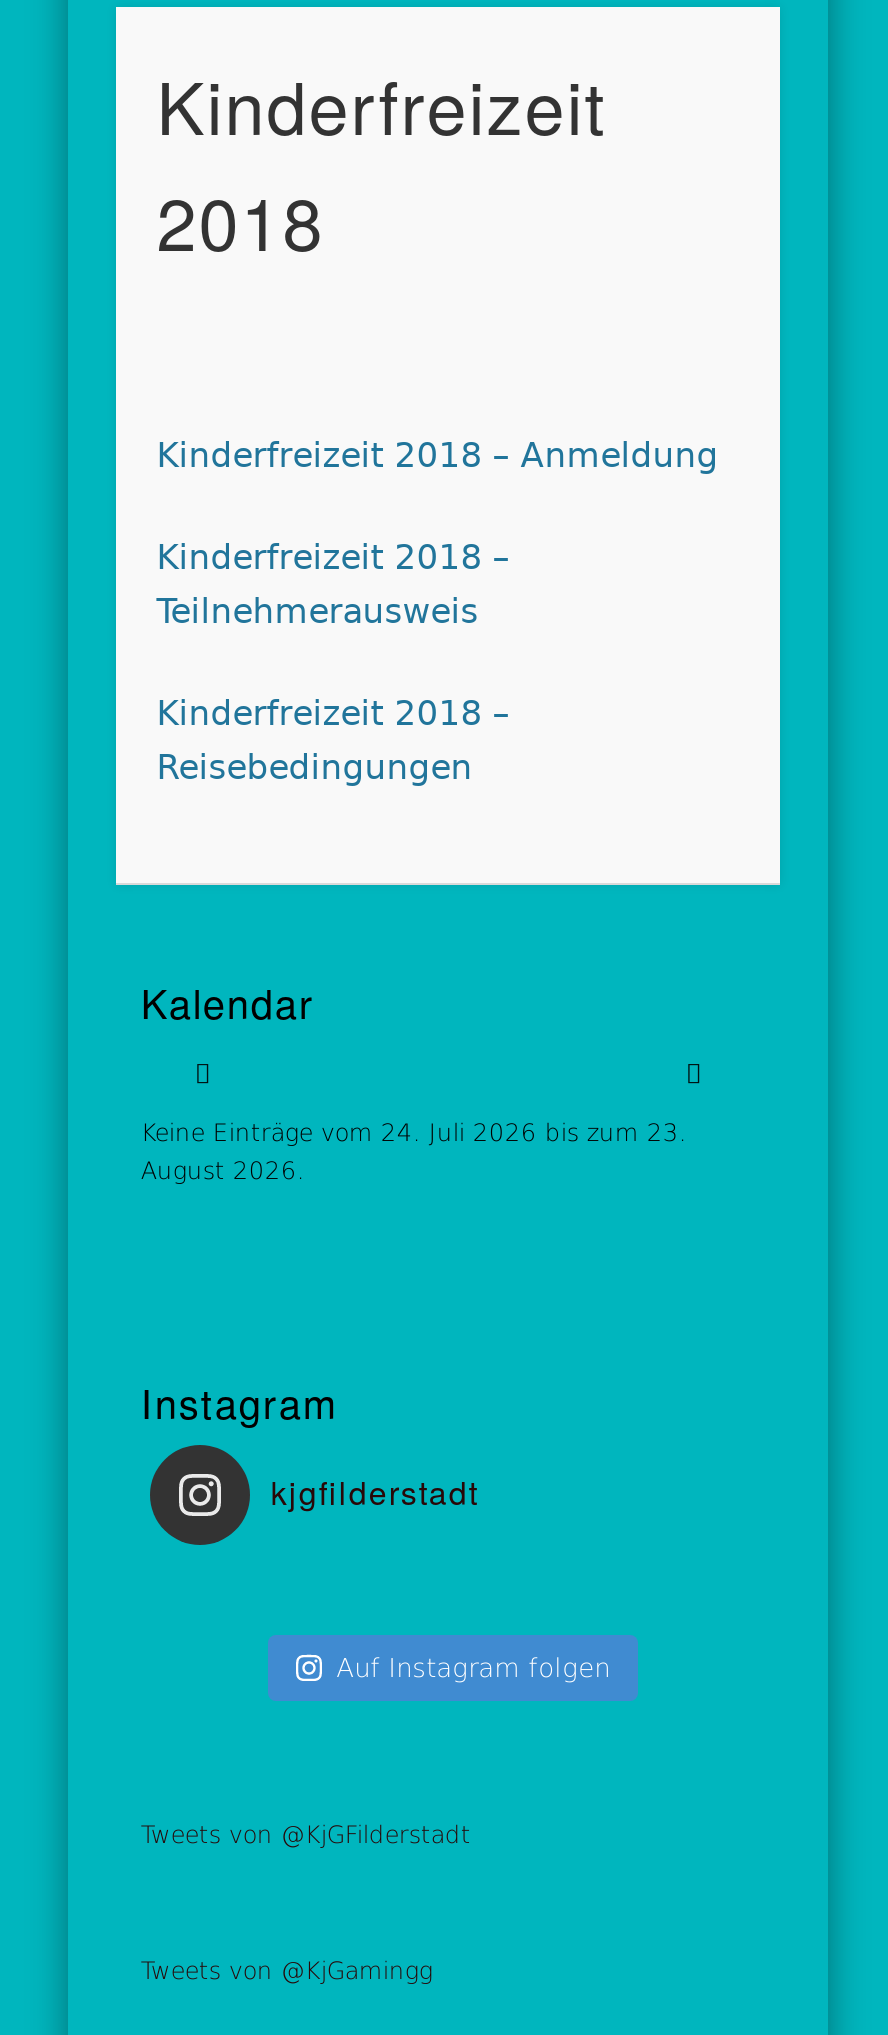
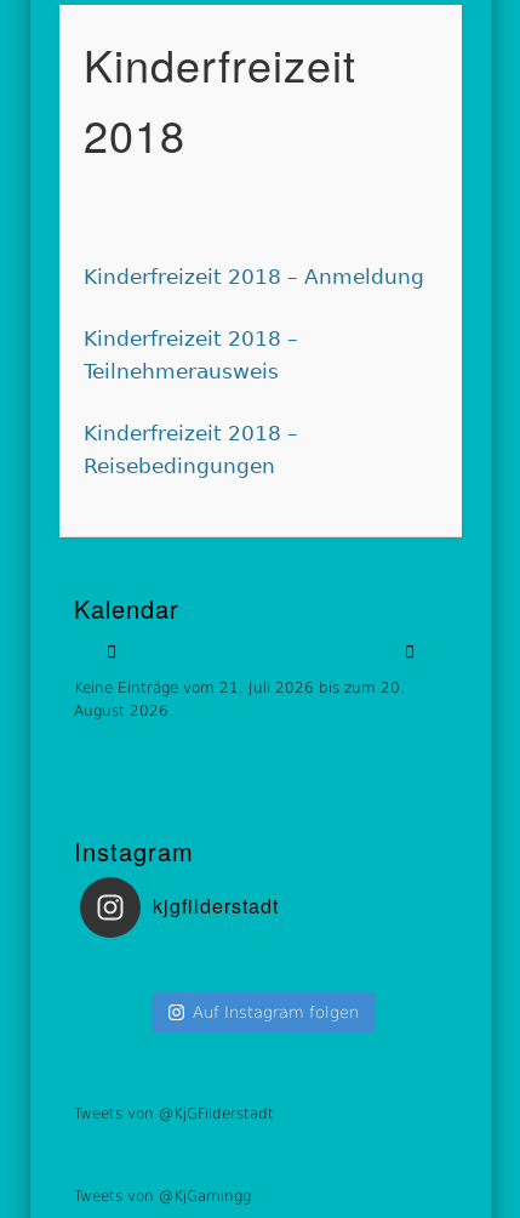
[141,1118,687,1146] Keine Einträge vom 24. Juli 2026 bis zum 23. -> [74,679,405,696] Keine Einträge vom 21. Juli 2026 bis zum 20.

